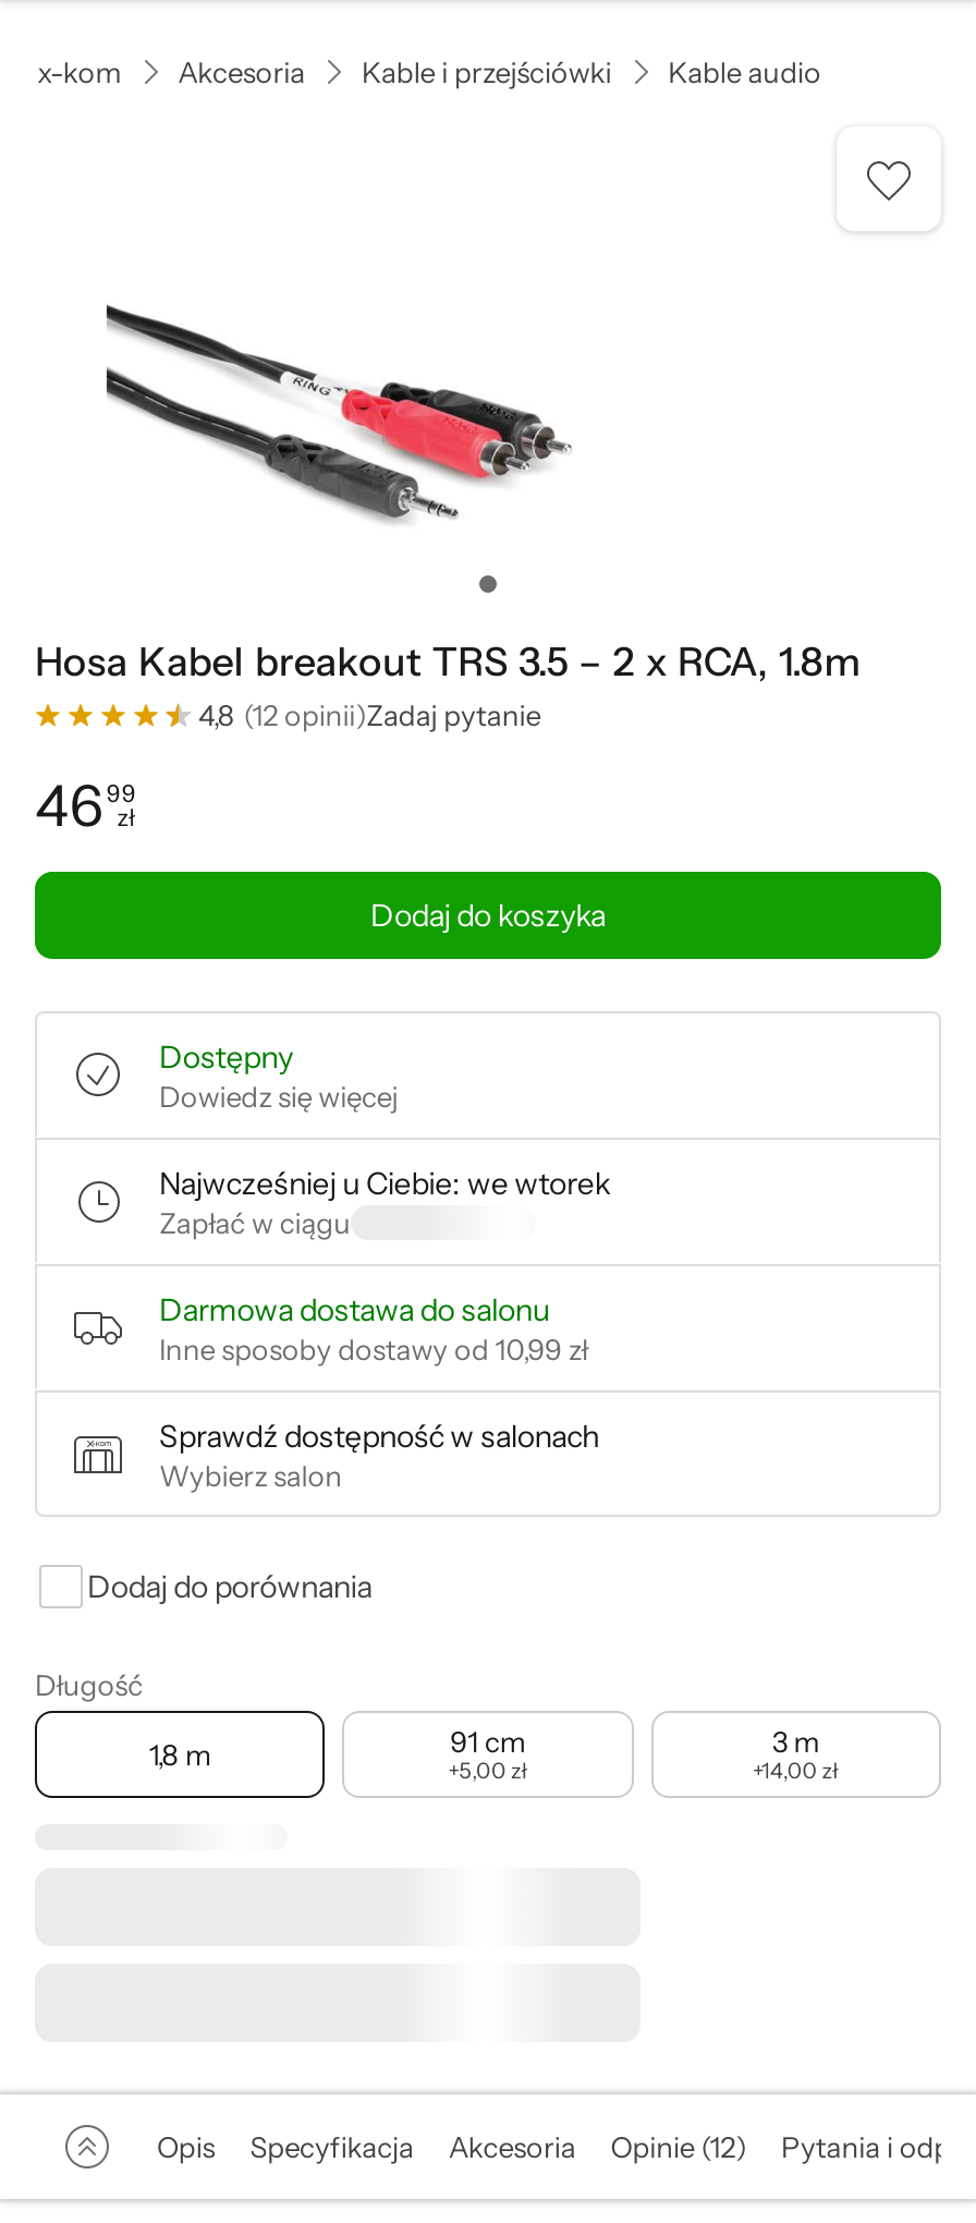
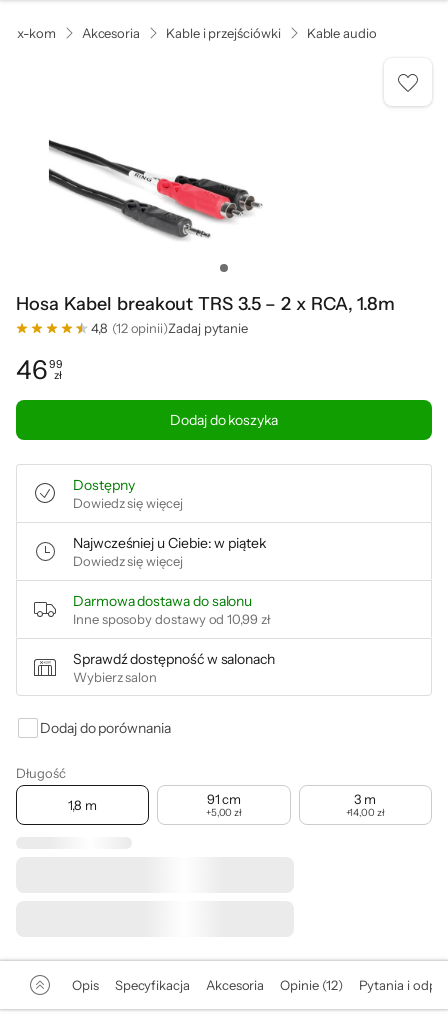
[159,1164,610,1240] Najwcześniej u Ciebie: we wtorek | Zapłać w ciągu -> [73,534,266,569] Najwcześniej u Ciebie: w piątek | Dowiedz się więcej

